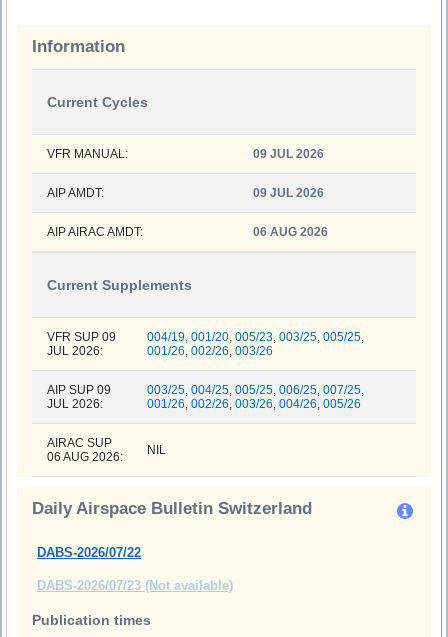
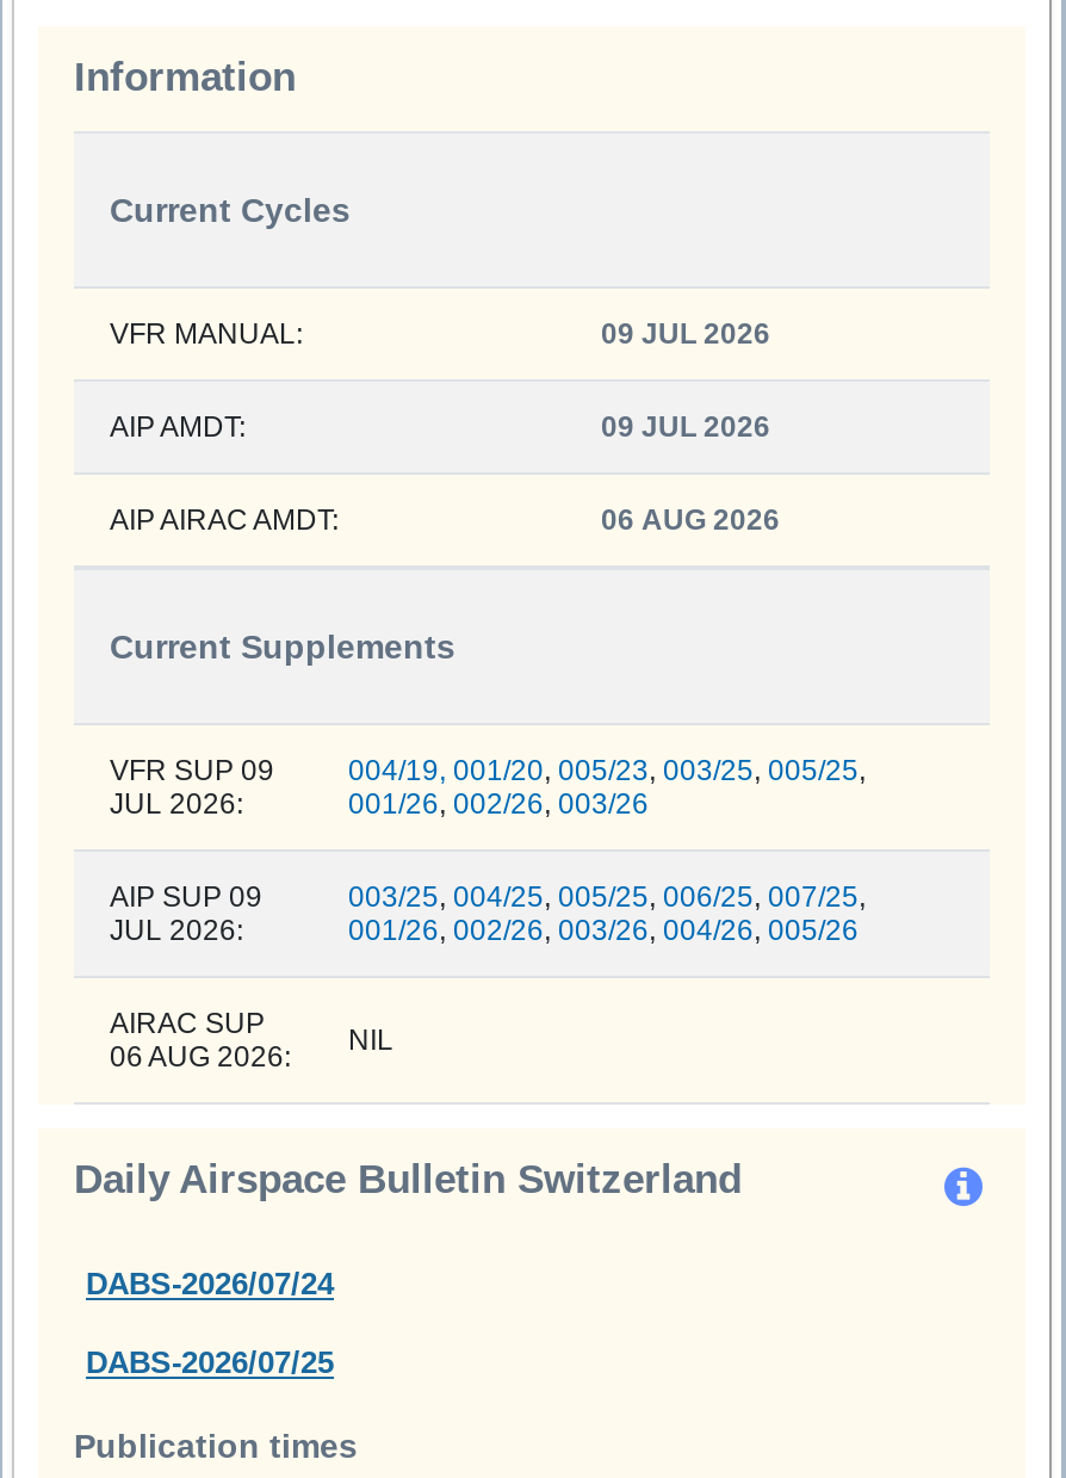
[37,545,141,560] DABS-2026/07/22 -> [86,1266,334,1302] DABS-2026/07/24
[37,577,233,592] DABS-2026/07/23 (Not available) -> [86,1344,334,1379] DABS-2026/07/25

